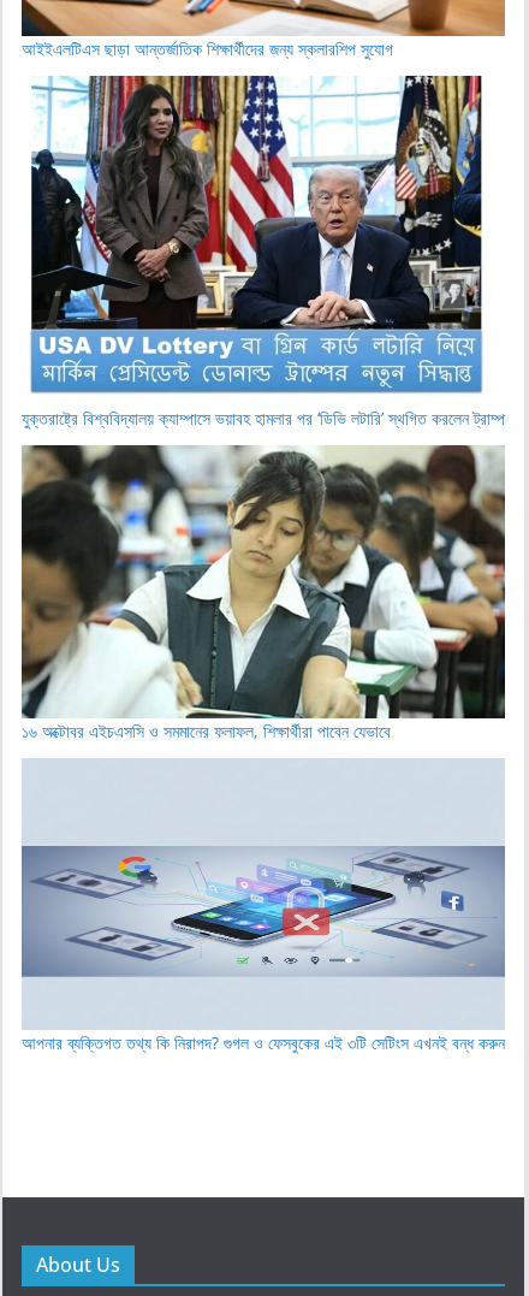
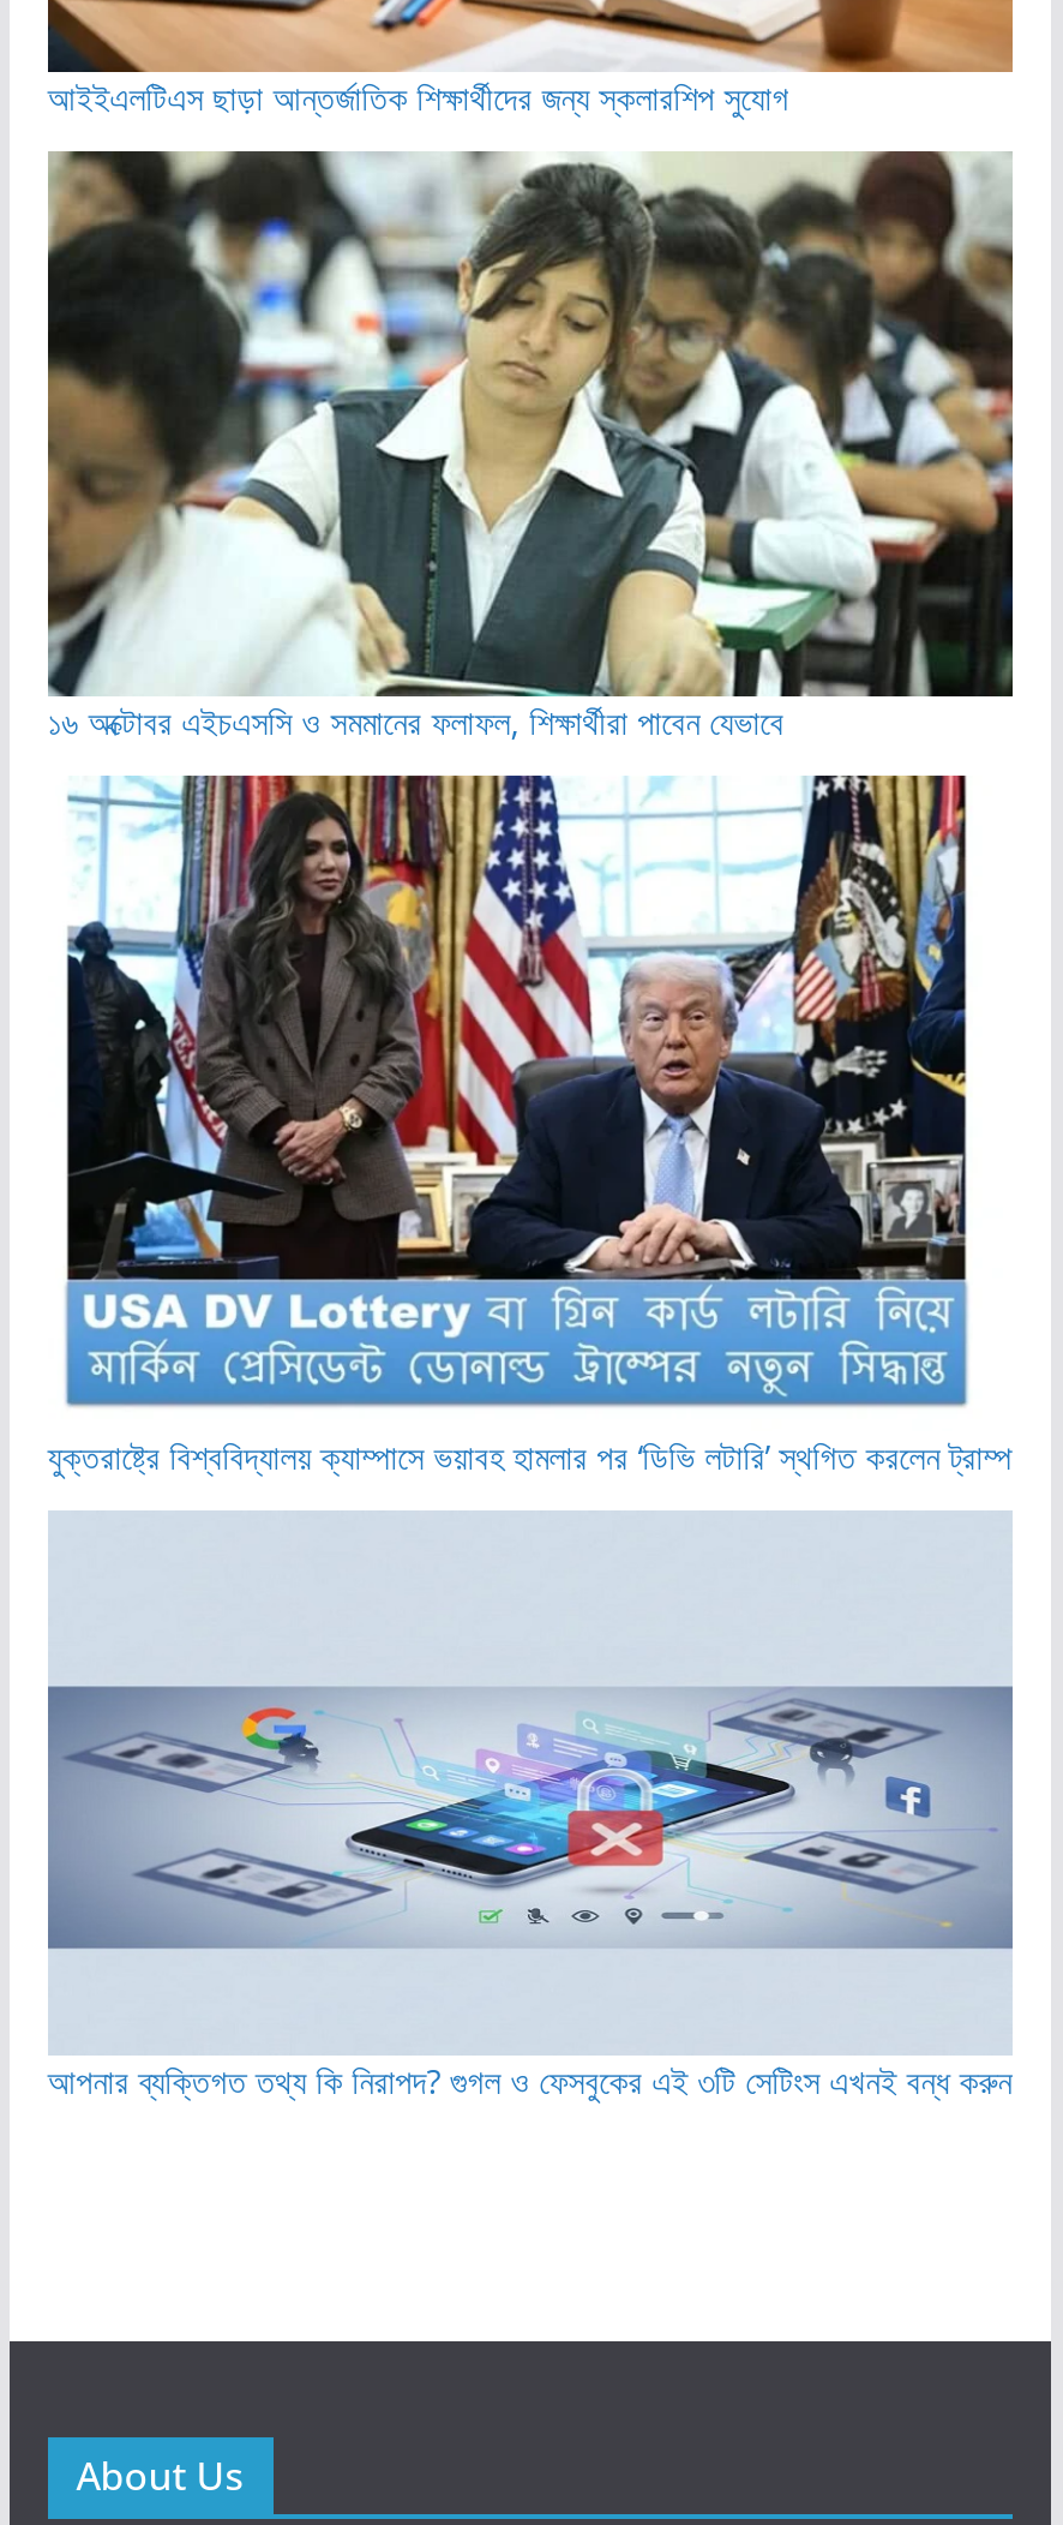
moved [21,72,505,429] -> [47,768,1012,1481]: [image] | যুক্তরাষ্ট্রে বিশ্ববিদ্যালয় ক্যাম্পাসে ভয়াবহ হামলার পর ‘ডিভি লটারি’ স্থগিত করলেন ট্রাম্প
moved [20,444,506,742] -> [47,149,1015,744]: [image] | ১৬ অক্টোবর এইচএসসি ও সমমানের ফলাফল, শিক্ষার্থীরা পাবেন যেভাবে

